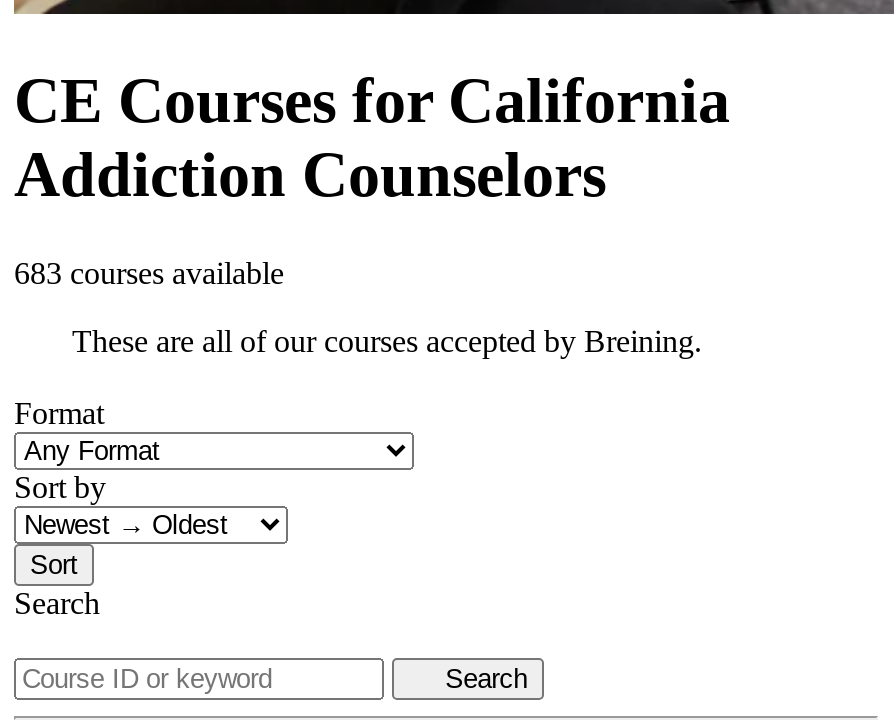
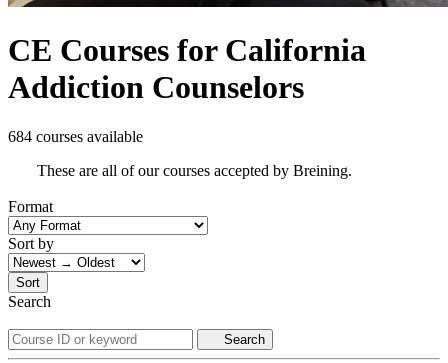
[14,255,284,289] 683 courses available -> [8,128,143,145] 684 courses available

